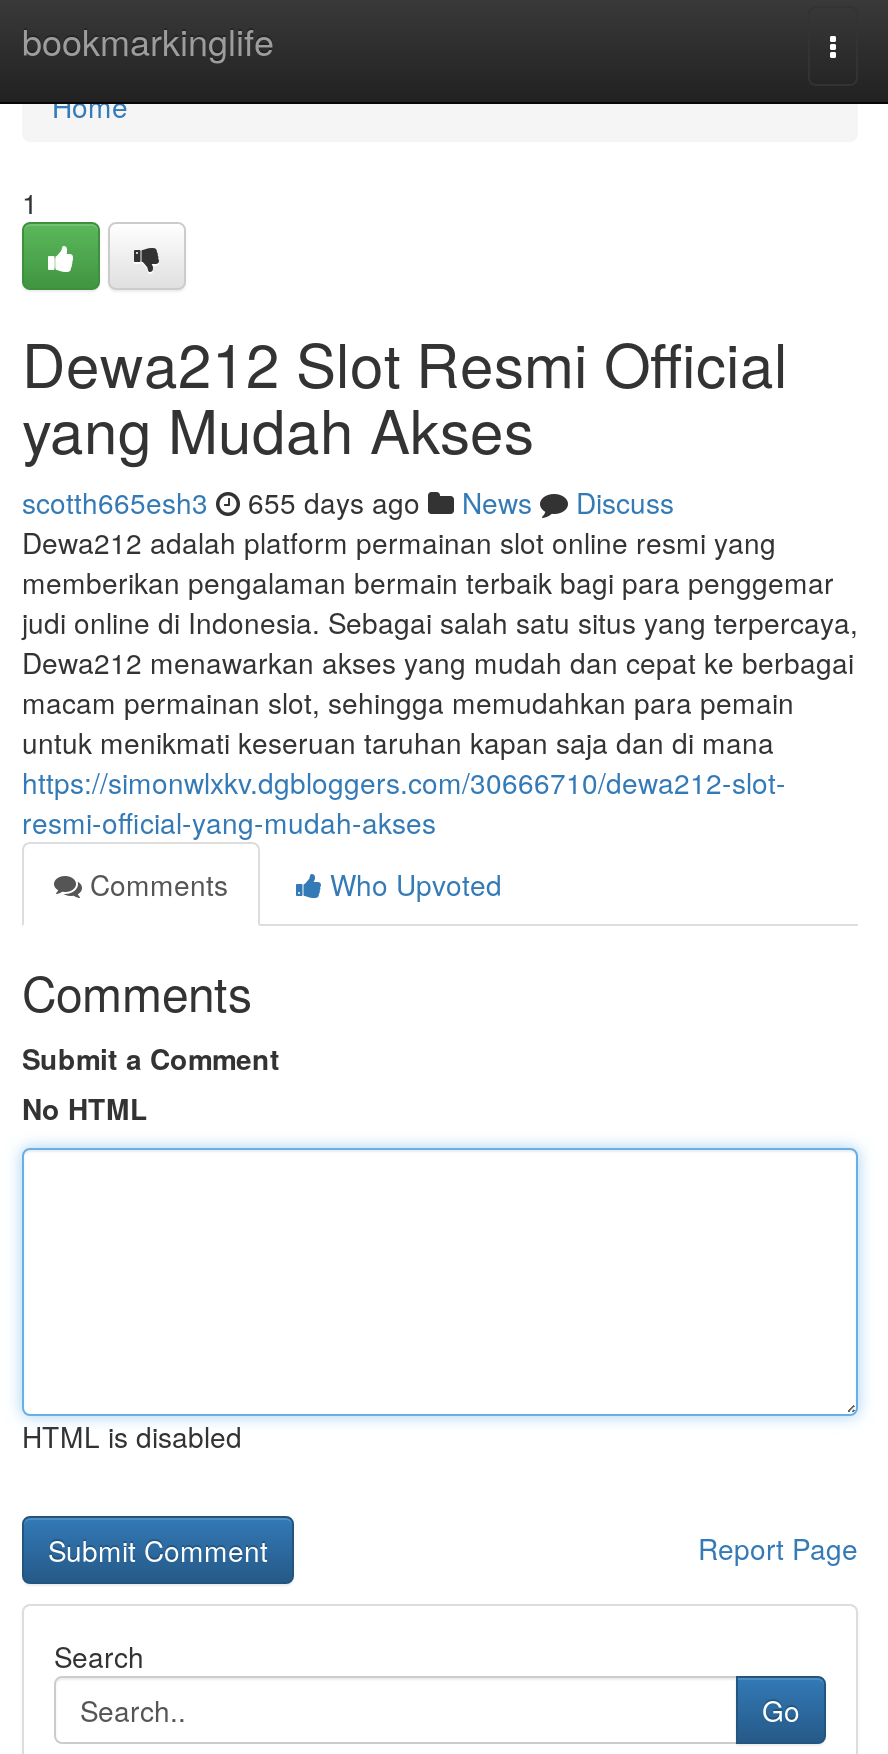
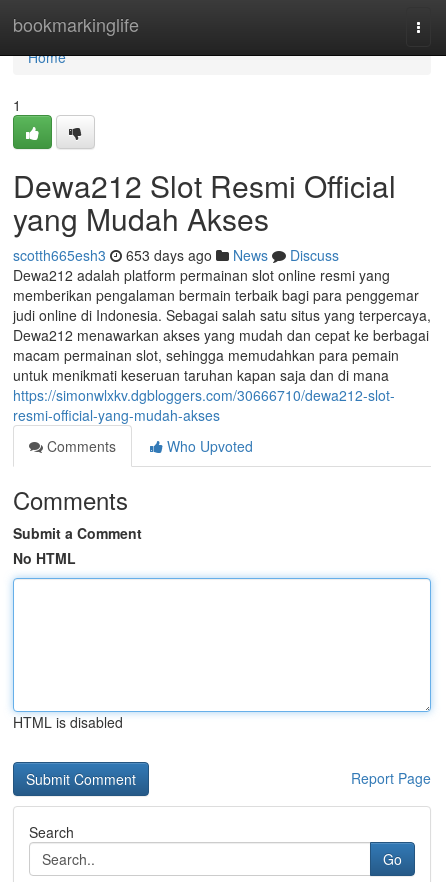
[22,482,674,522] scotth665esh3 655 days ago News Discuss -> [13,245,339,265] scotth665esh3 653 days ago News Discuss

